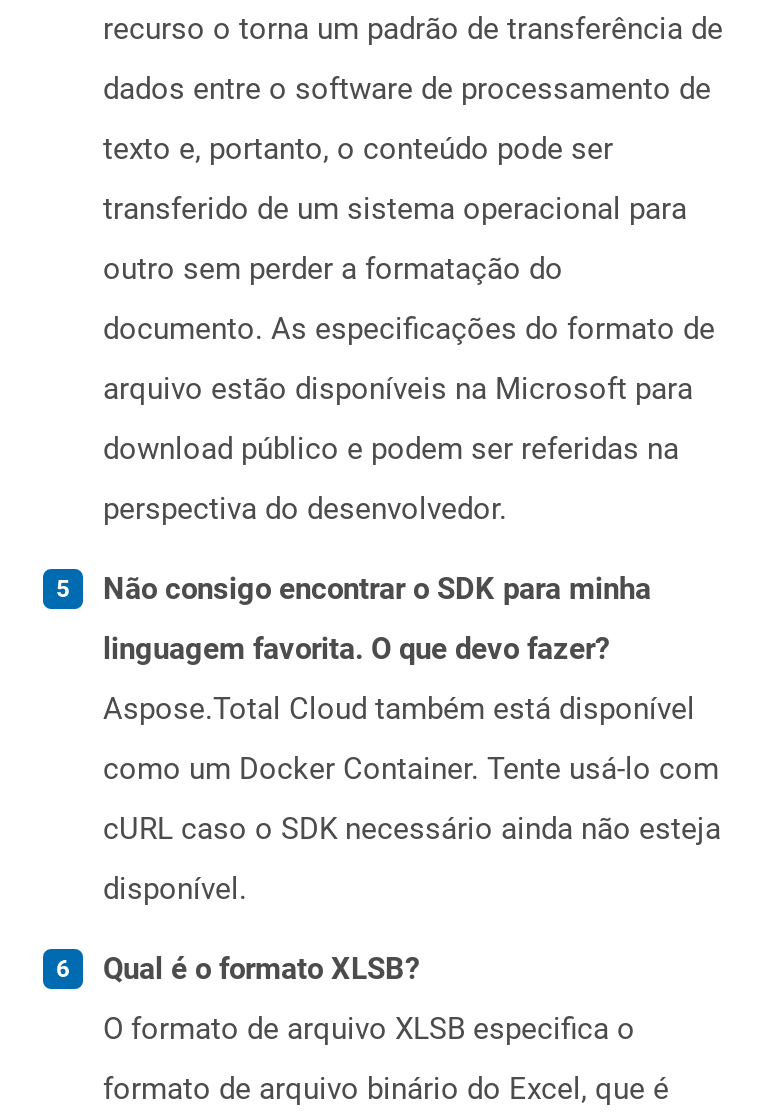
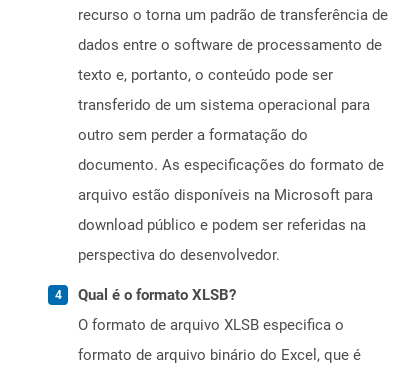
[103,571,721,907] Não consigo encontrar o SDK para minha | linguagem favorita. O que devo fazer? | Aspose.Total Cloud também está disponível | como um Docker Container. Tente usá-lo com | cURL caso o SDK necessário ainda não esteja | disponível. -> none

